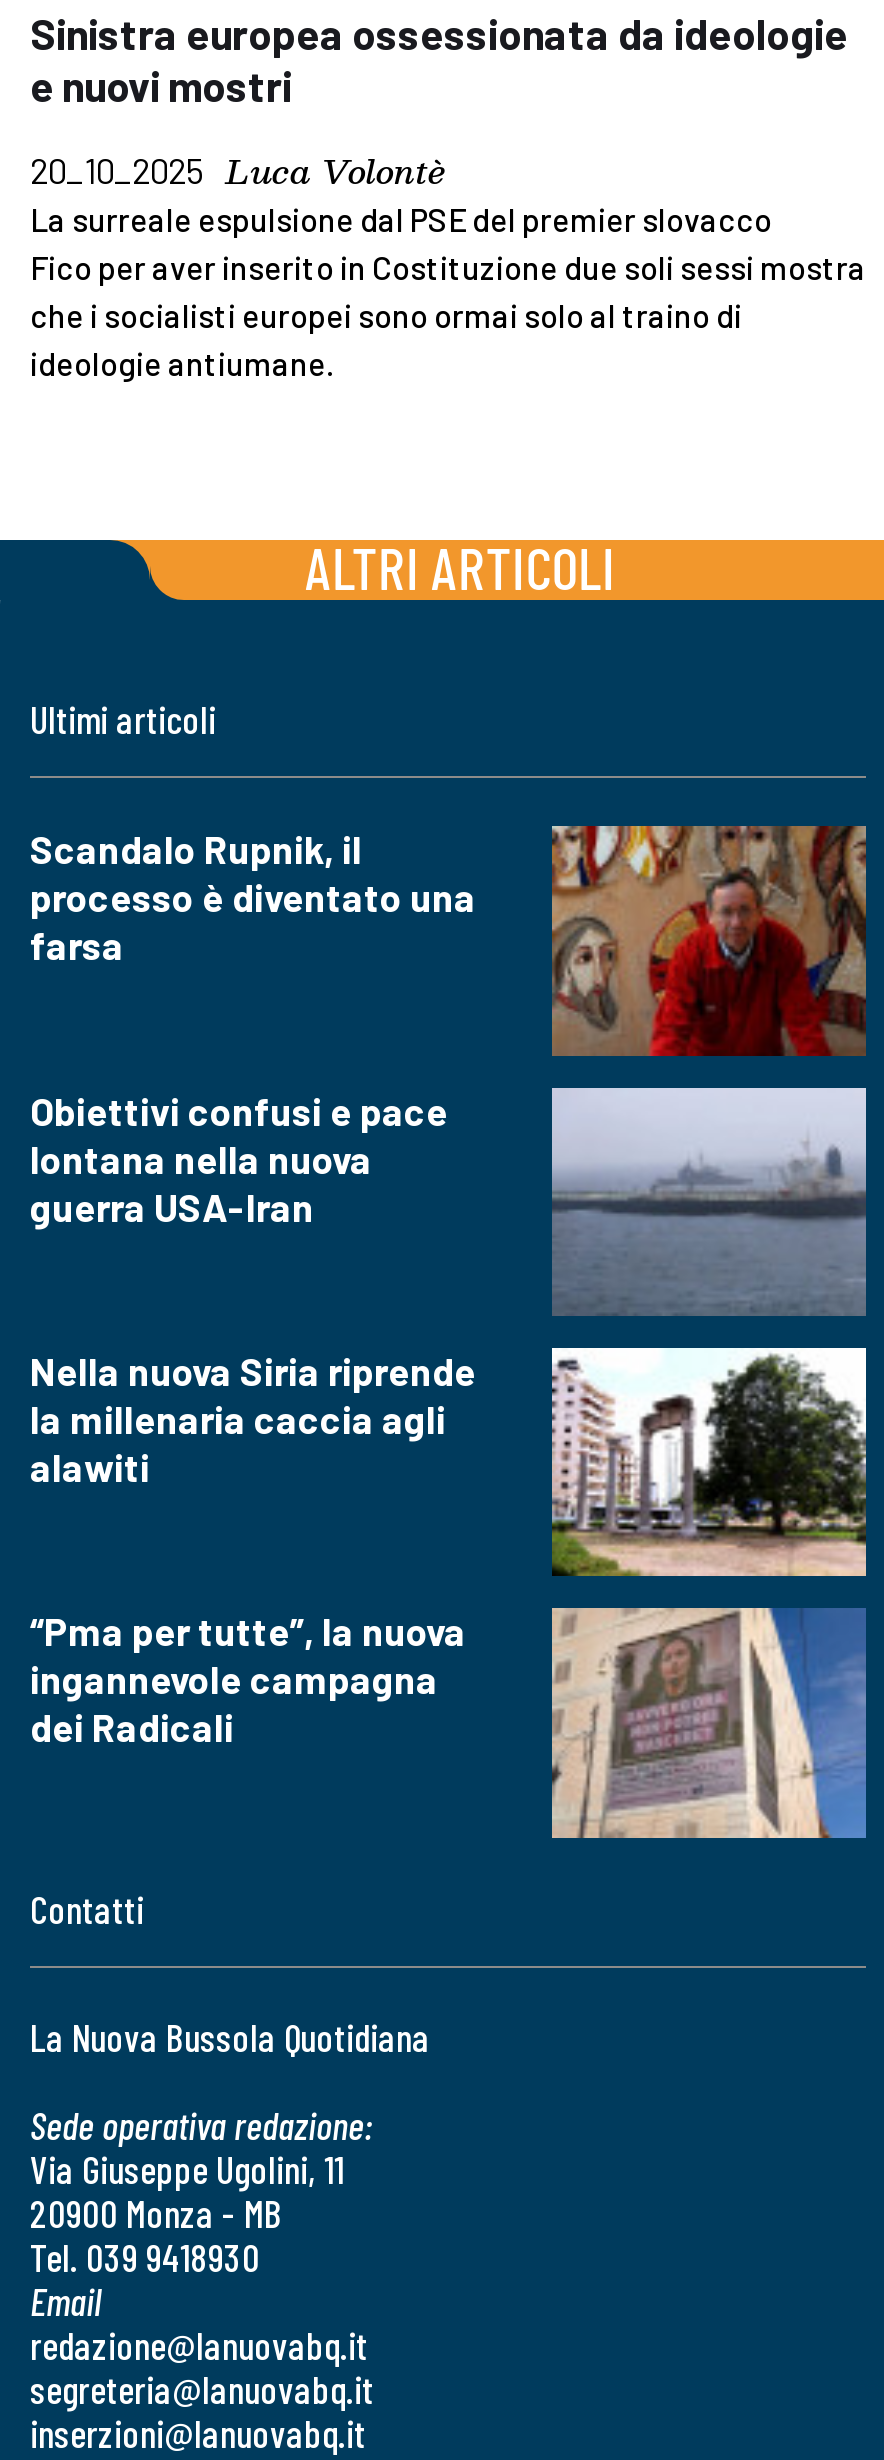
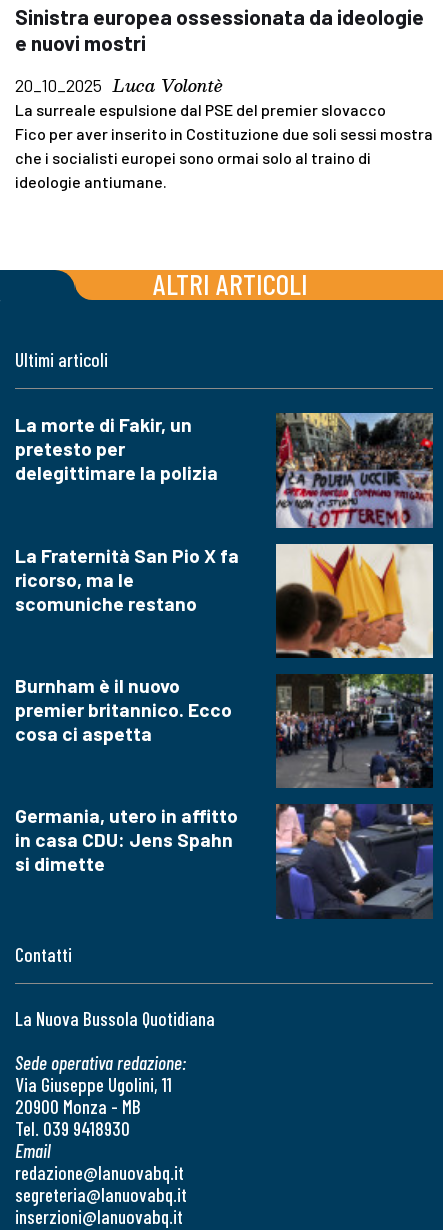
[30,827,476,969] Scandalo Rupnik, il | processo è diventato una | farsa -> [15,413,218,484] La morte di Fakir, un | pretesto per | delegittimare la polizia
[550,824,868,1058] [image] -> [275,412,434,529] [image]
[30,1088,448,1230] Obiettivi confusi e pace | lontana nella nuova | guerra USA-Iran -> [15,544,239,615] La Fraternità San Pio X fa | ricorso, ma le | scomuniche restano
[550,1088,866,1316] [image] -> [276,544,434,658] [image]
[30,1348,476,1490] Nella nuova Siria riprende | la millenaria caccia agli | alawiti -> [15,674,232,745] Burnham è il nuovo | premier britannico. Ecco | cosa ci aspetta
[550,1346,868,1578] [image] -> [275,673,434,788] [image]
[30,1609,466,1751] “Pma per tutte”, la nuova | ingannevole campagna | dei Radicali -> [15,804,238,875] Germania, utero in affitto | in casa CDU: Jens Spahn | si dimette
[550,1606,868,1840] [image] -> [276,804,434,919] [image]

